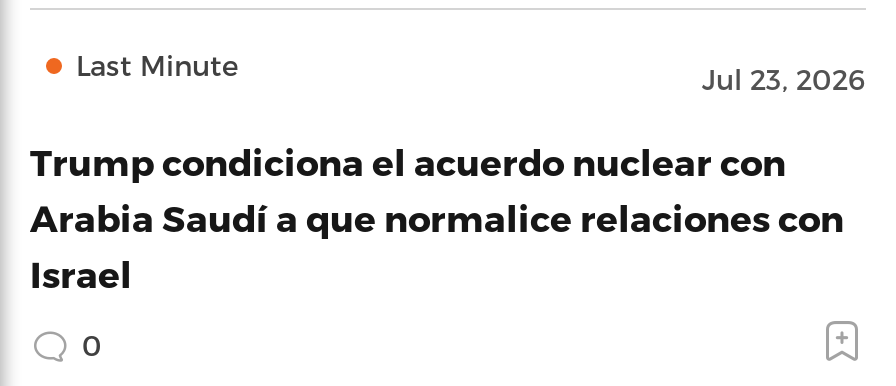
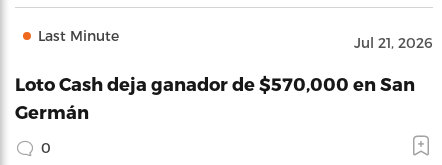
[702,62,866,96] Jul 23, 2026 -> [354,34,433,51] Jul 21, 2026
[30,140,844,294] Trump condiciona el acuerdo nuclear con | Arabia Saudí a que normalice relaciones con | Israel -> [15,73,415,122] Loto Cash deja ganador de $570,000 en San | Germán

